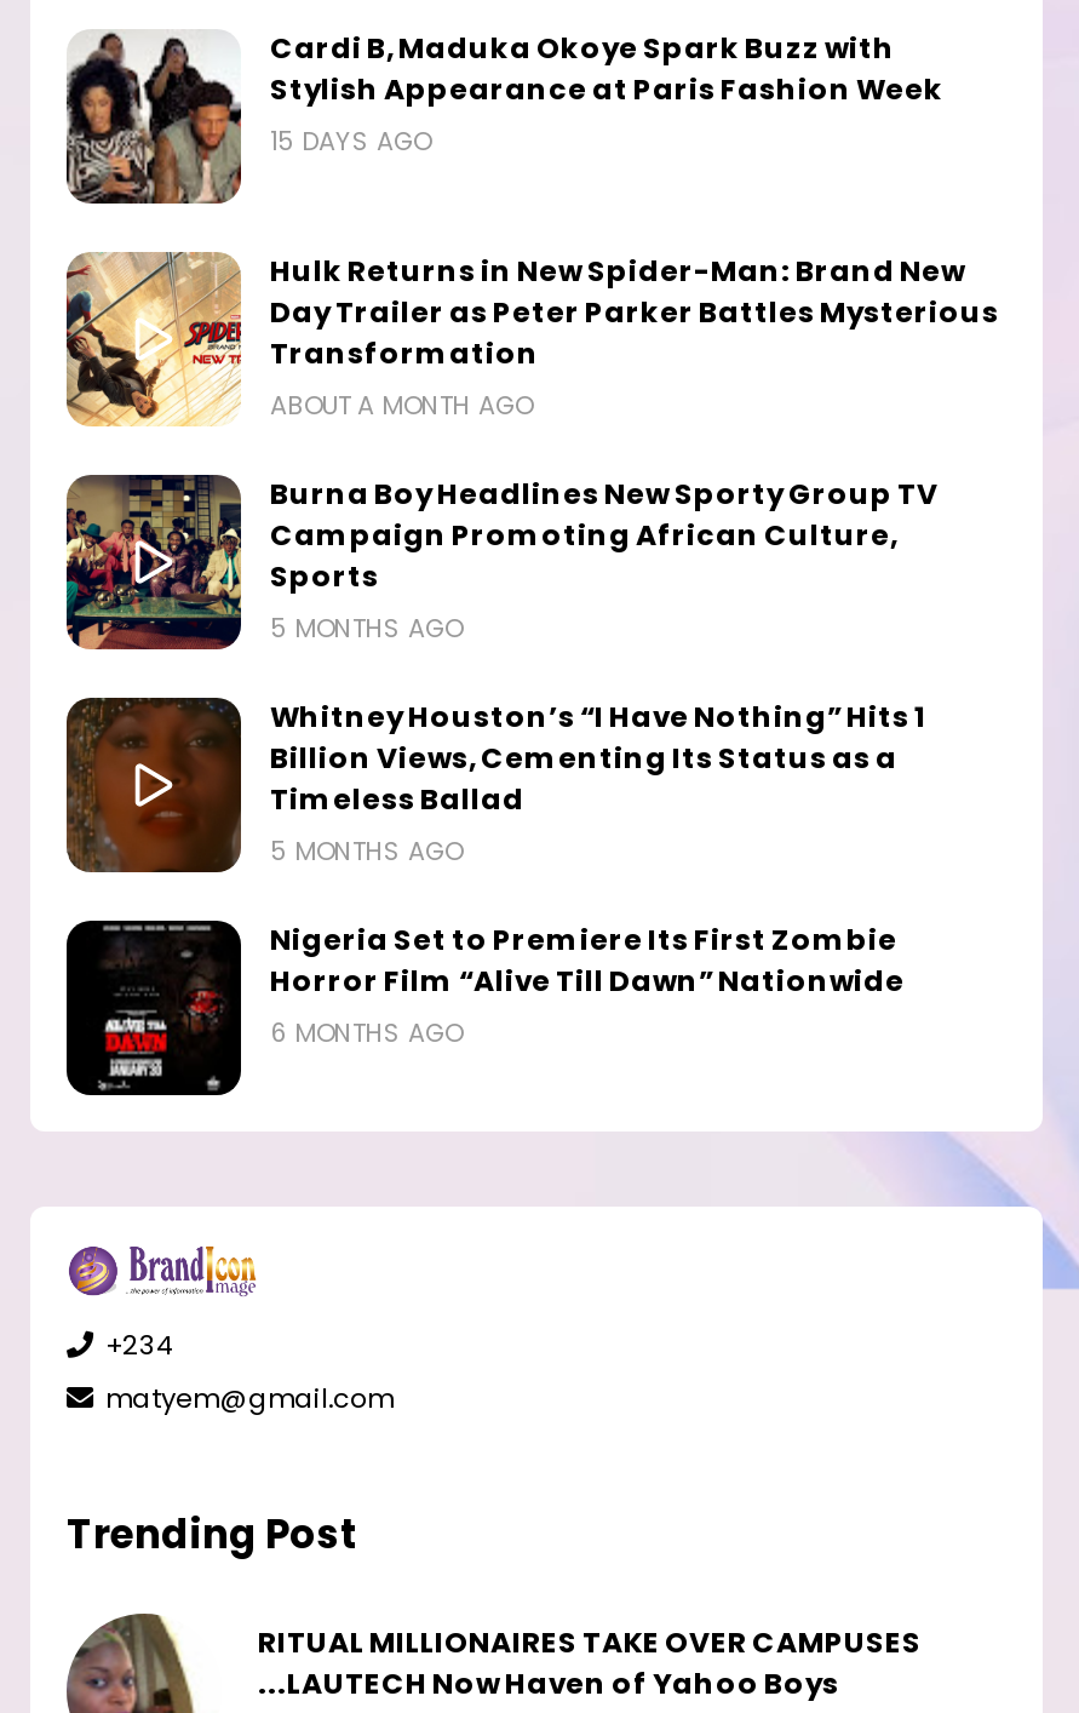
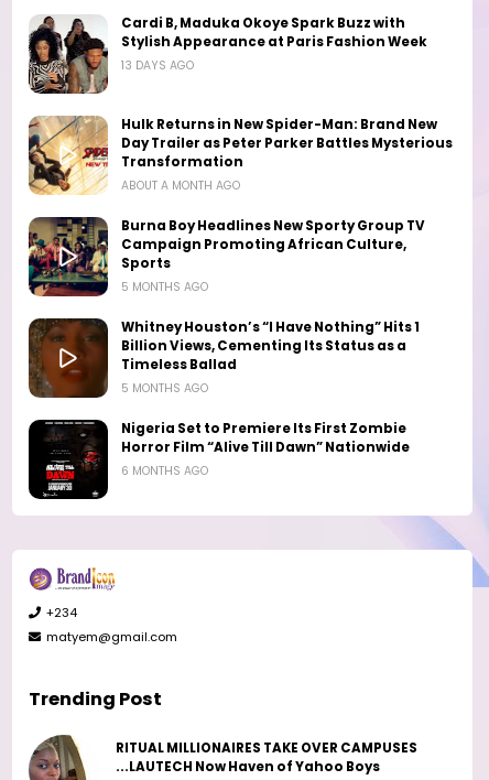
[270,123,430,160] 15 DAYS AGO -> [121,57,194,74] 13 DAYS AGO

